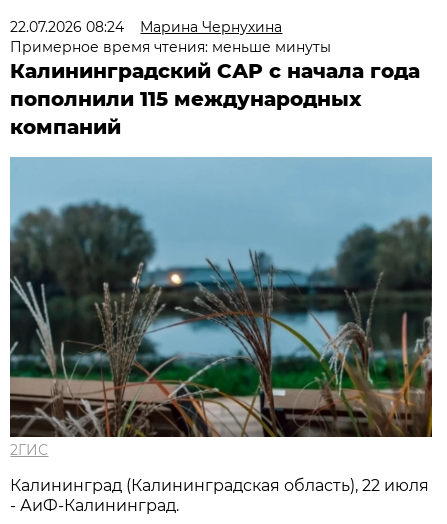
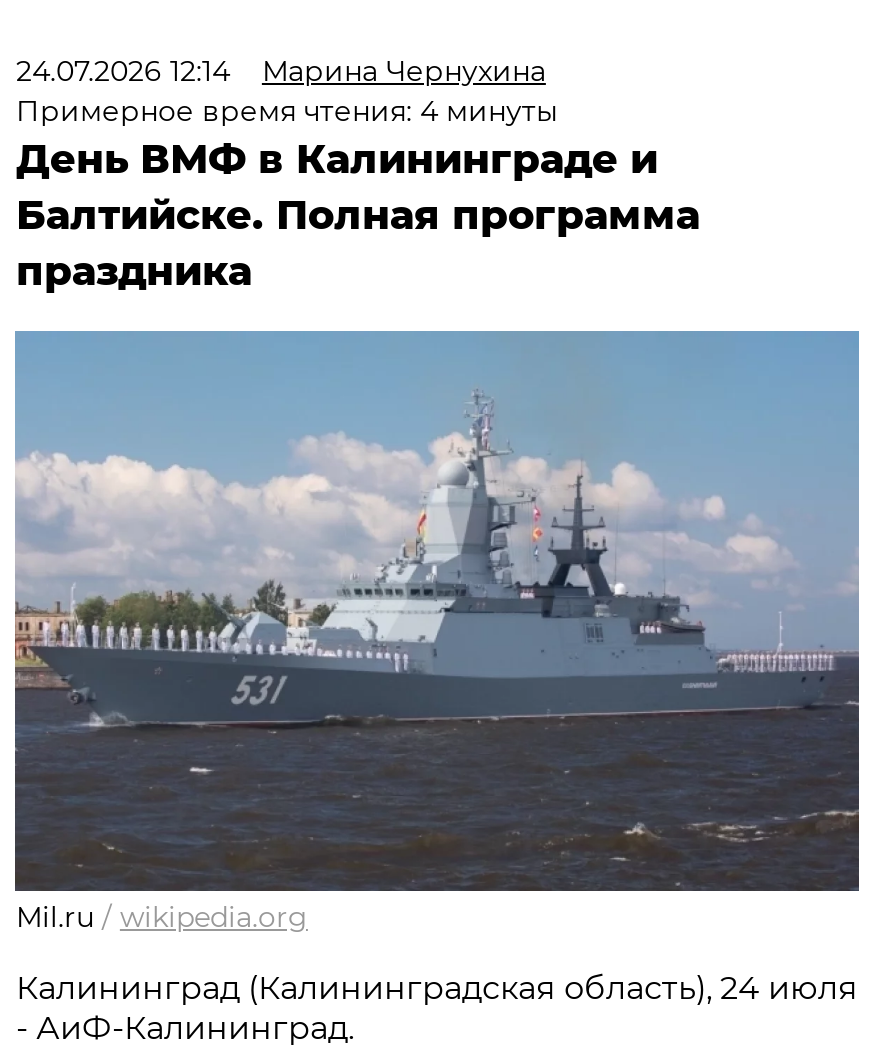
[10,18,282,36] 22.07.2026 08:24 Марина Чернухина -> [16,53,546,89] 24.07.2026 12:14 Марина Чернухина
[10,38,420,139] Примерное время чтения: меньше минуты | Калининградский САР с начала года | пополнили 115 международных | компаний -> [16,93,700,295] Примерное время чтения: 4 минуты | День ВМФ в Калининграде и | Балтийске. Полная программа | праздника
[9,200,433,459] [image] | 2ГИС -> [13,393,861,935] [image] | Mil.ru / wikipedia.org
[10,476,429,495] Калининград (Калининградская область), 22 июля -> [16,969,858,1007] Калининград (Калининградская область), 24 июля

